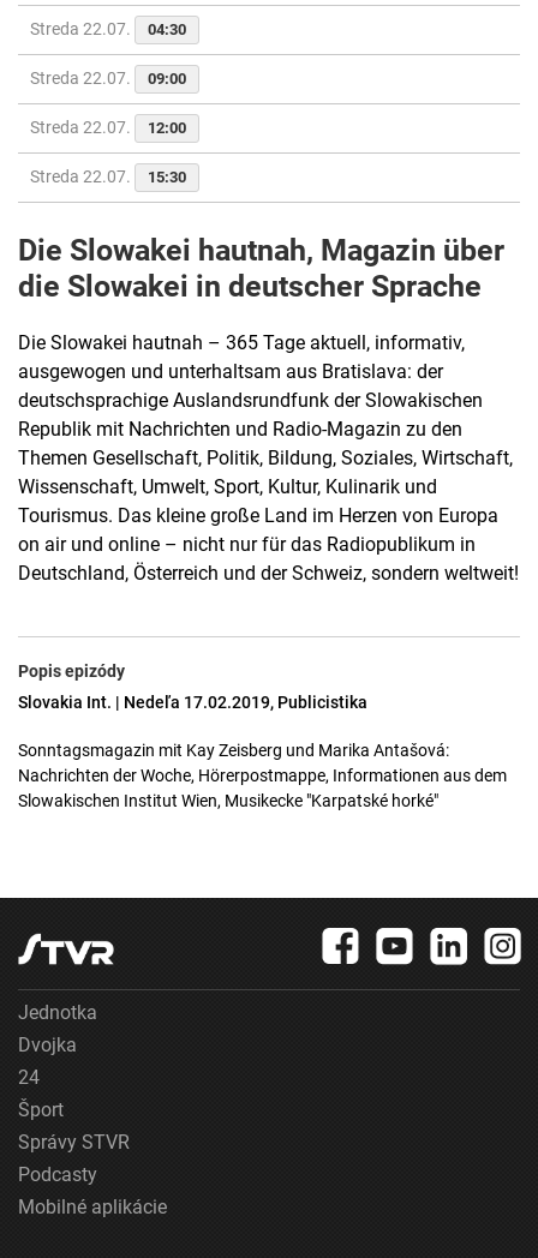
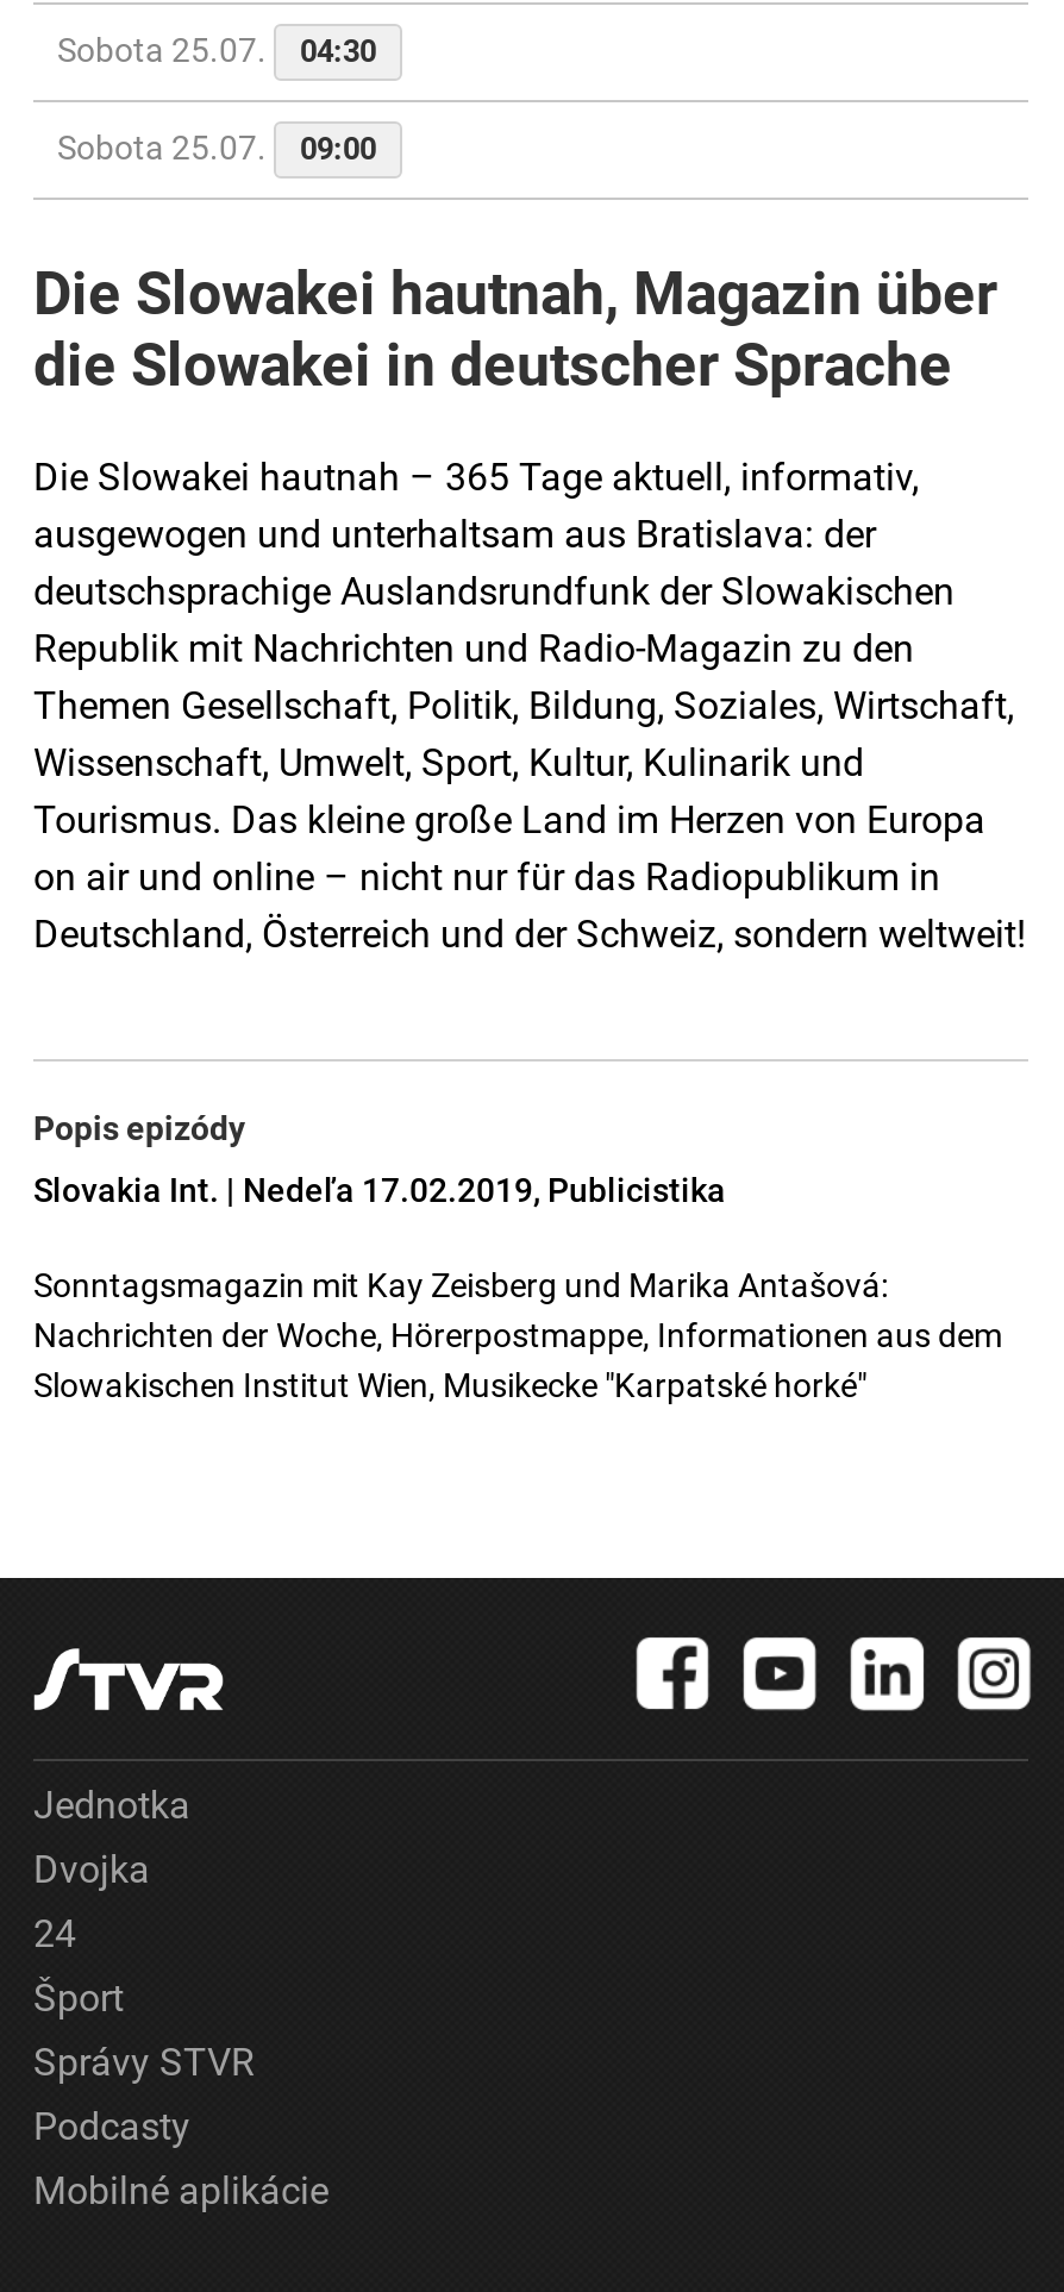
[30,20,186,39] Streda 22.07. 04:30 -> [57,32,376,70] Sobota 25.07. 04:30
[30,69,186,88] Streda 22.07. 09:00 -> [57,129,376,167] Sobota 25.07. 09:00
[30,118,186,186] Streda 22.07. | 12:00 | Streda 22.07. | 15:30 -> none

